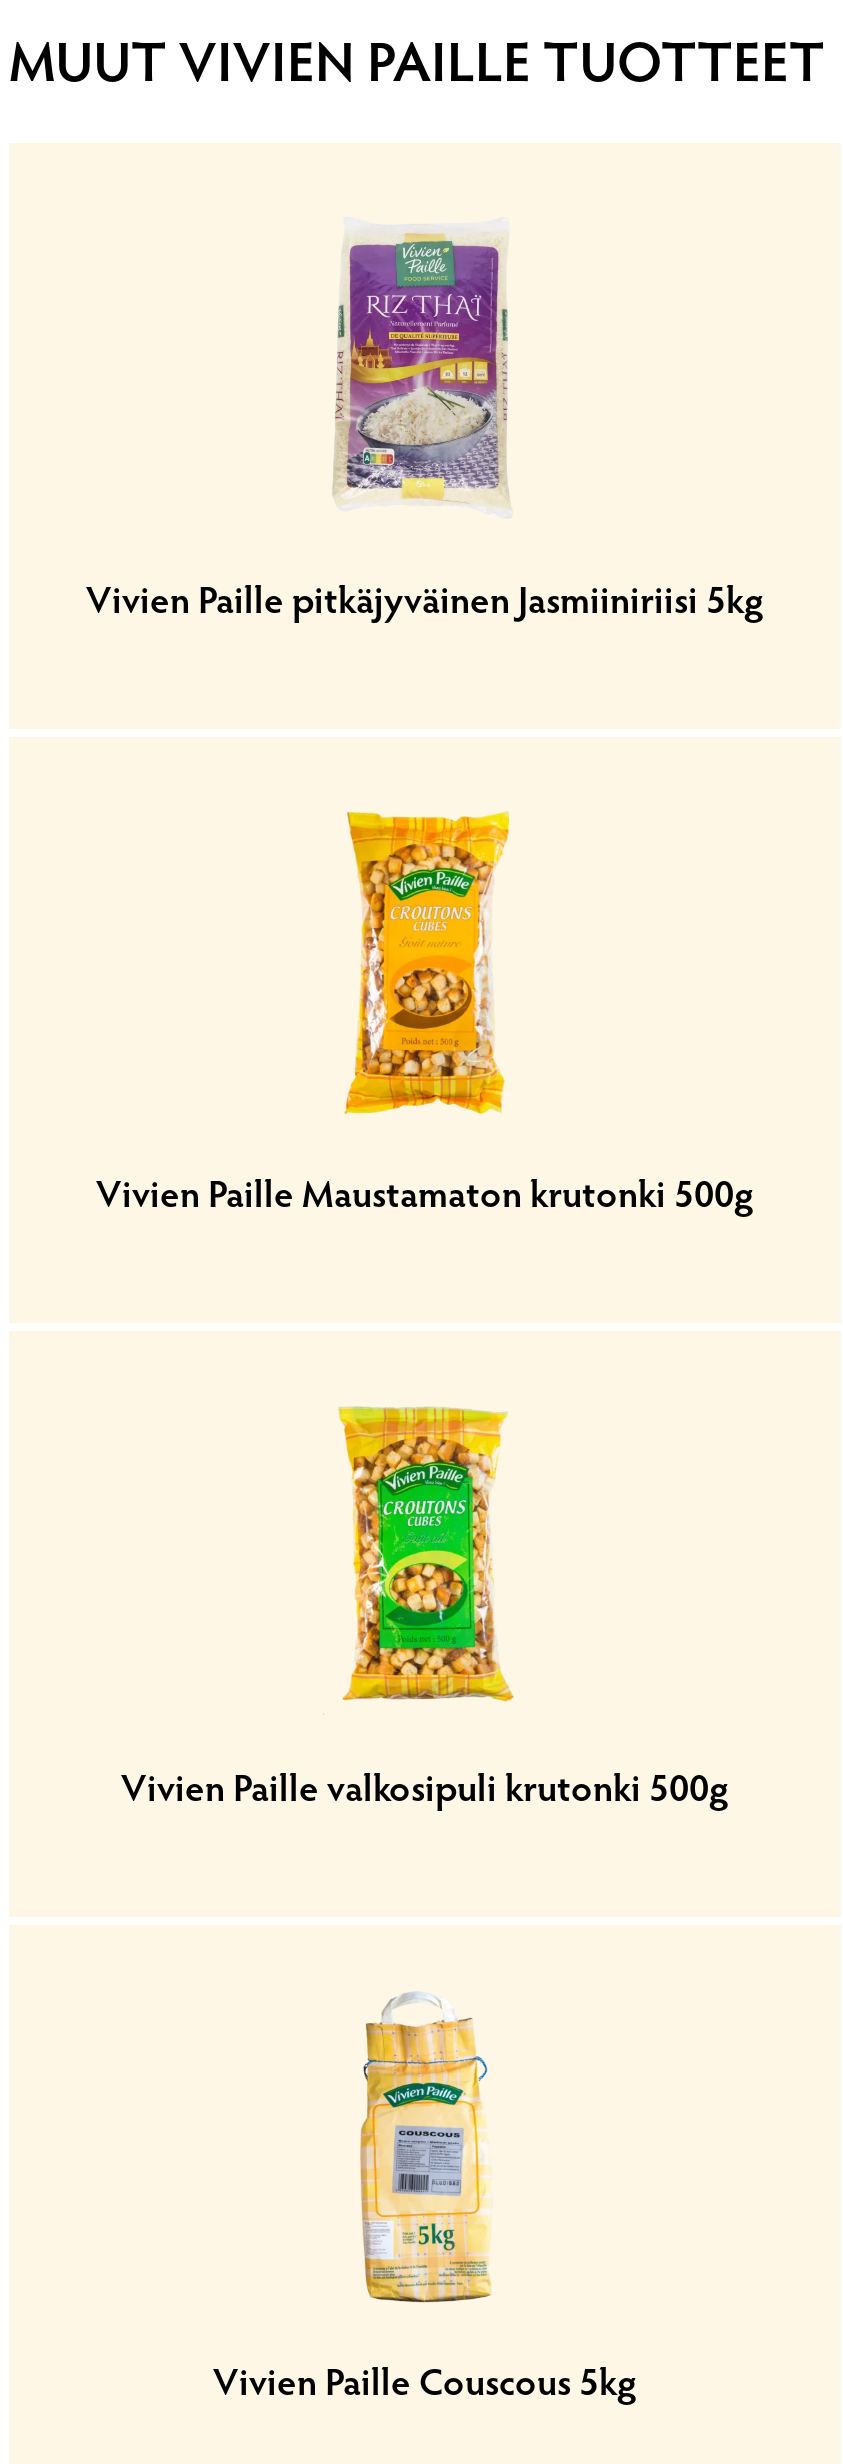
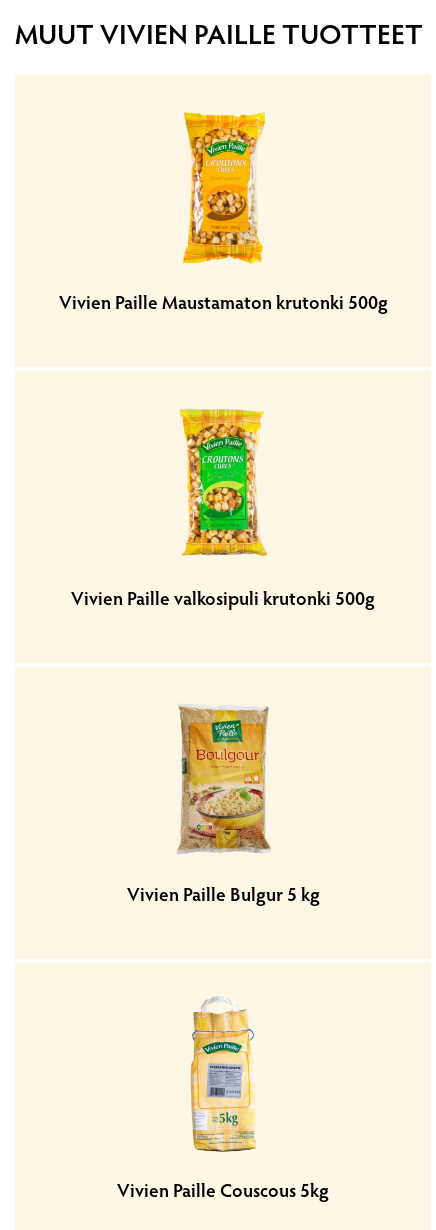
[86,229,764,623] [image] | Vivien Paille pitkäjyväinen Jasmiiniriisi 5kg -> none
moved [96,811,754,1811] -> [58,111,387,610]: [image] | Vivien Paille Maustamaton krutonki 500g | Vivien Paille valkosipuli krutonki 500g
none -> [126,704,319,906] [image] | Vivien Paille Bulgur 5 kg

